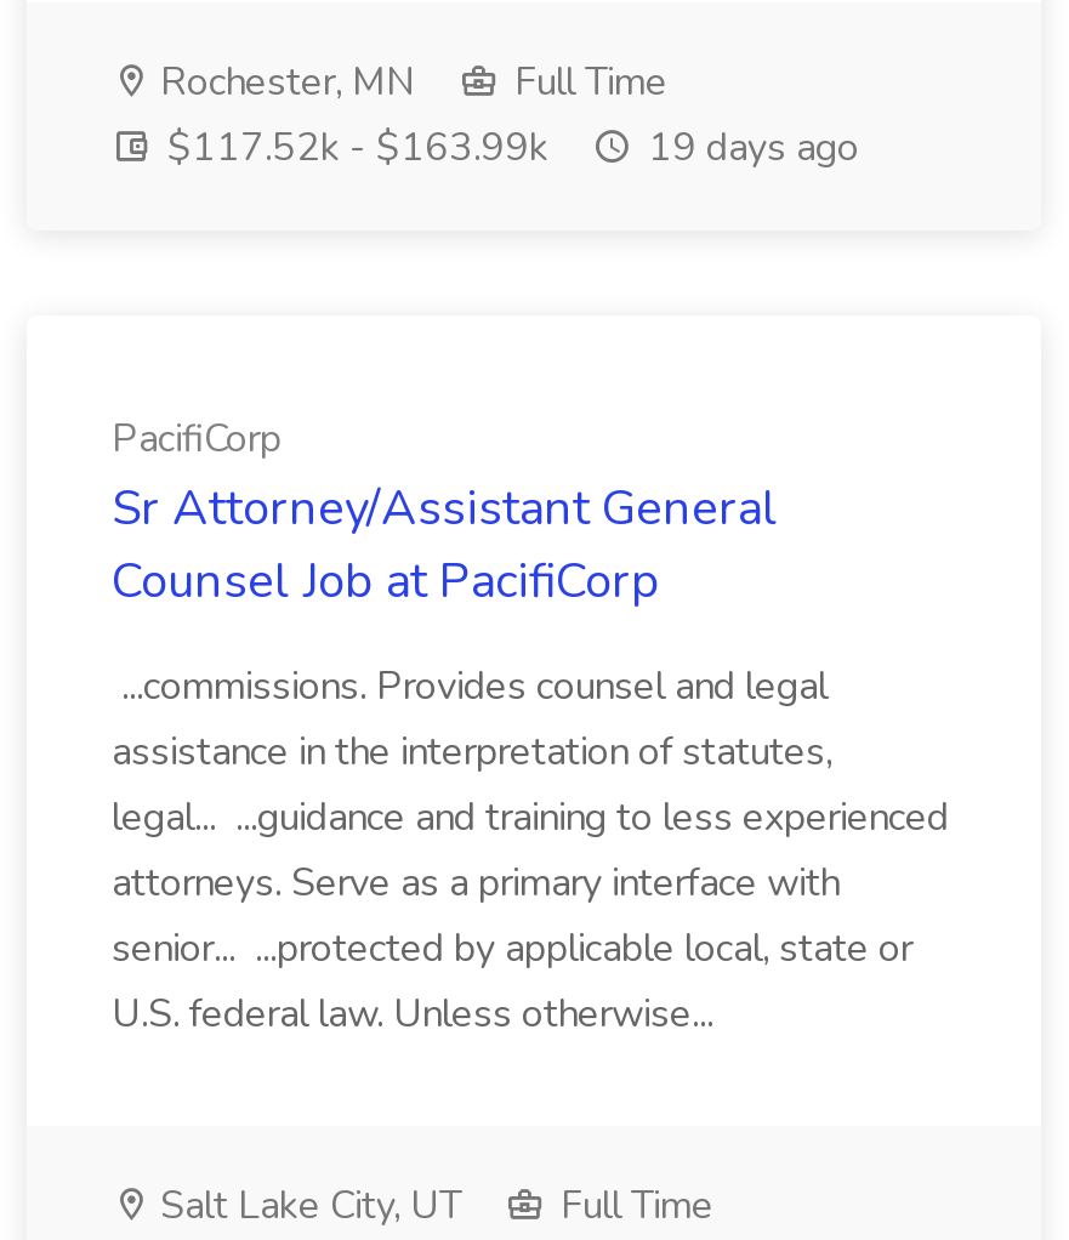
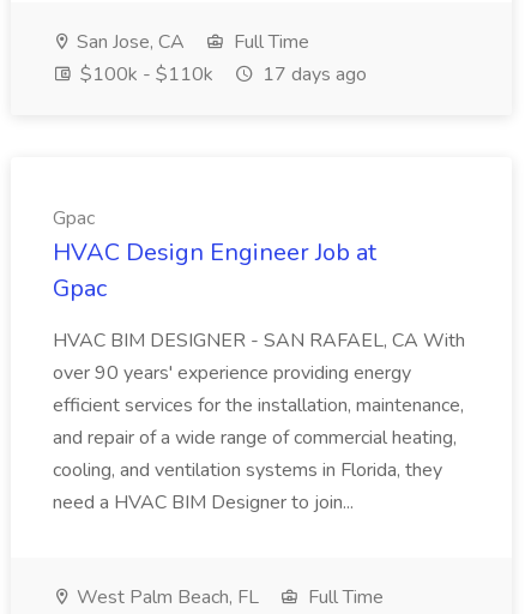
[150,56,415,109] Rochester, MN -> [72,29,185,55] San Jose, CA
[158,121,859,175] $117.52k - $163.99k | 19 days ago -> [76,61,367,88] $100k - $110k | 17 days ago
[112,413,779,614] PacifiCorp | Sr Attorney/Assistant General | Counsel Job at PacifiCorp -> [53,205,376,305] Gpac | HVAC Design Engineer Job at | Gpac
[112,660,949,1041] ...commissions. Provides counsel and legal | assistance in the interpretation of statutes, | legal... ...guidance and training to less experienced | attorneys. Serve as a primary interface with | senior... ...protected by applicable local, state or | U.S. federal law. Unless otherwise... -> [53,327,465,516] HVAC BIM DESIGNER - SAN RAFAEL, CA With | over 90 years' experience providing energy | efficient services for the installation, maintenance, | and repair of a wide range of commercial heating, | cooling, and ventilation systems in Florida, they | need a HVAC BIM Designer to join...
[150,1179,461,1233] Salt Lake City, UT -> [72,584,259,610] West Palm Beach, FL

